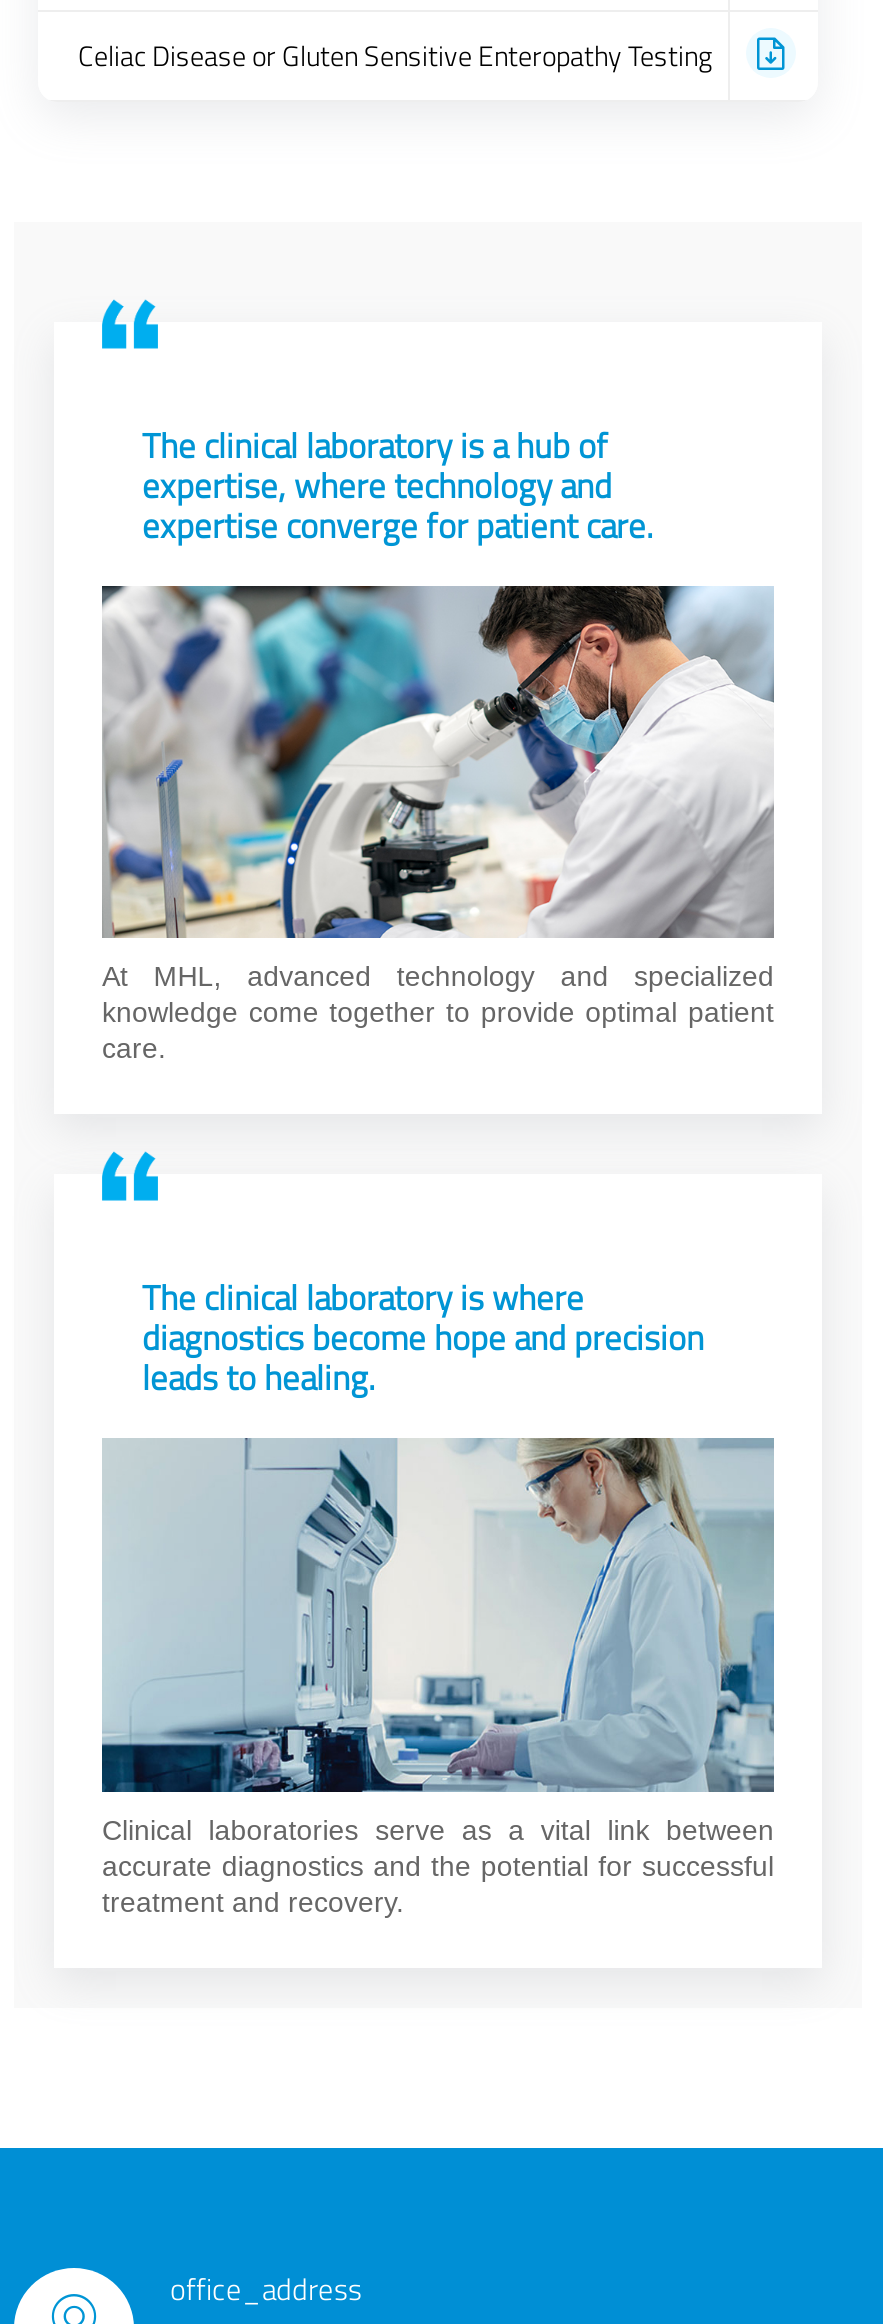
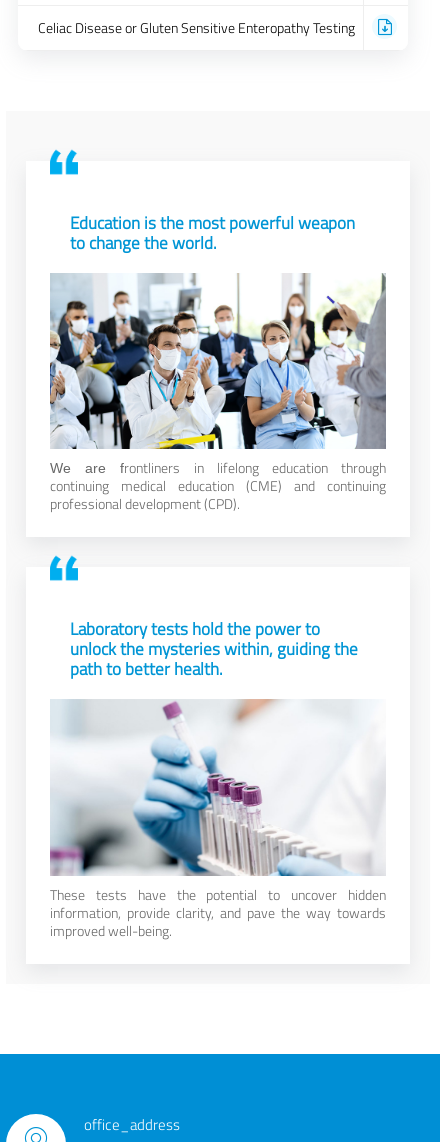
[142,419,654,551] The clinical laboratory is a hub of | expertise, where technology and | expertise converge for patient care. -> [70,209,355,255] Education is the most powerful weapon | to change the world.
[102,584,774,1065] [image] | At MHL, advanced technology and specialized | knowledge come together to provide optimal patient | care. -> [50,273,386,514] [image] | We are f rontliners in lifelong education through | continuing medical education (CME) and continuing | professional development (CPD).
[142,1273,704,1405] The clinical laboratory is where | diagnostics become hope and precision | leads to healing. -> [70,616,358,682] Laboratory tests hold the power to | unlock the mysteries within, guiding the | path to better health.
[100,1436,776,1919] [image] | Clinical laboratories serve as a vital link between | accurate diagnostics and the potential for successful | treatment and recovery. -> [50,699,386,941] [image] | These tests have the potential to uncover hidden | information, provide clarity, and pave the way towards | improved well-being.

